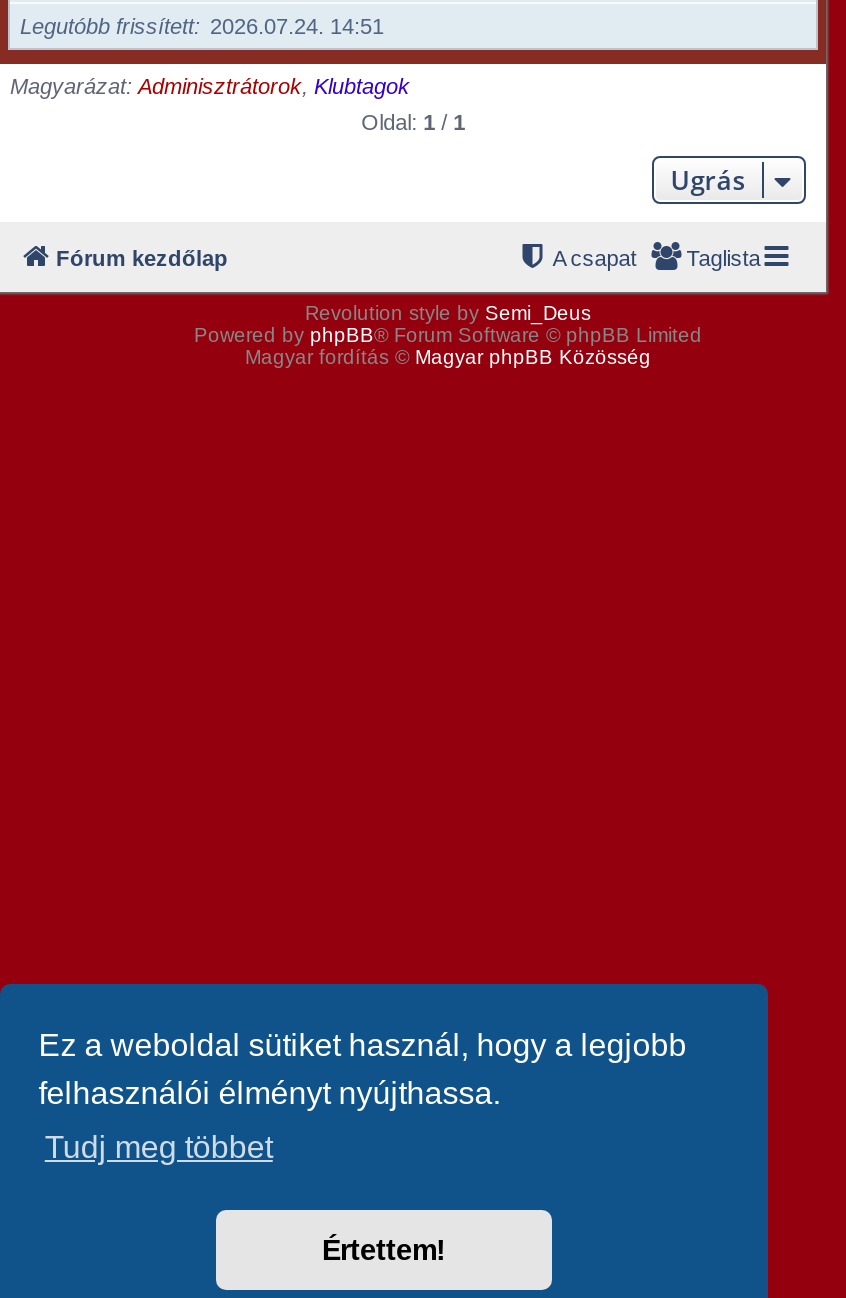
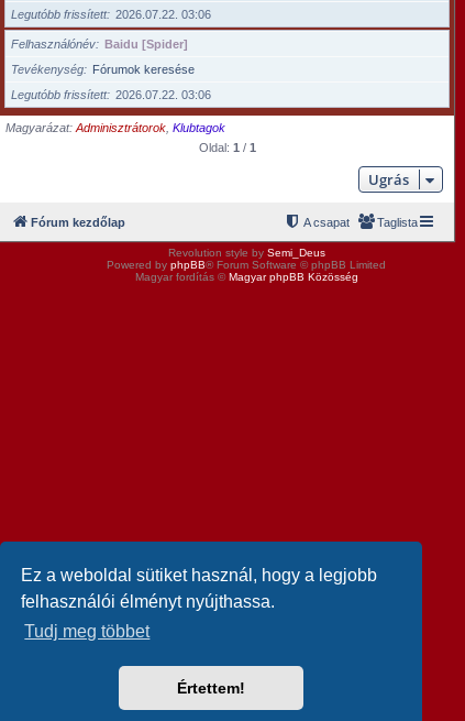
[210,13,384,37] 2026.07.24. 14:51 -> [11,7,211,101] 2026.07.22. 03:06 | Felhasználónév | Baidu [Spider] | Tevékenység | Fórumok keresése | Legutóbb frissített | 2026.07.22. 03:06
moved [10,73,760,368] -> [5,121,418,283]: Magyarázat: Adminisztrátorok, Klubtagok | Oldal: 1 / 1 | Ugrás | ... | Powered by phpBB® Forum Software © phpBB Limited | Magyar fordítás © Magyar phpBB Közösség

